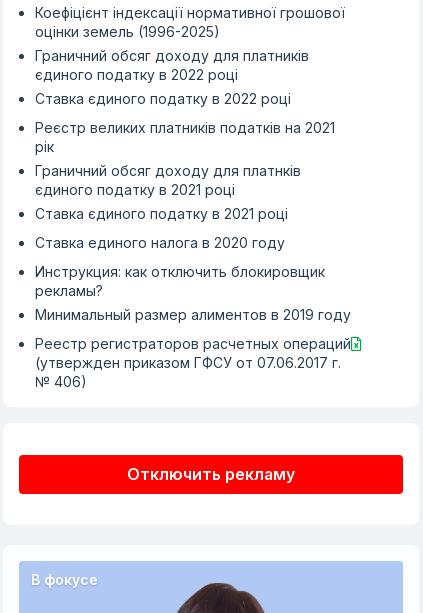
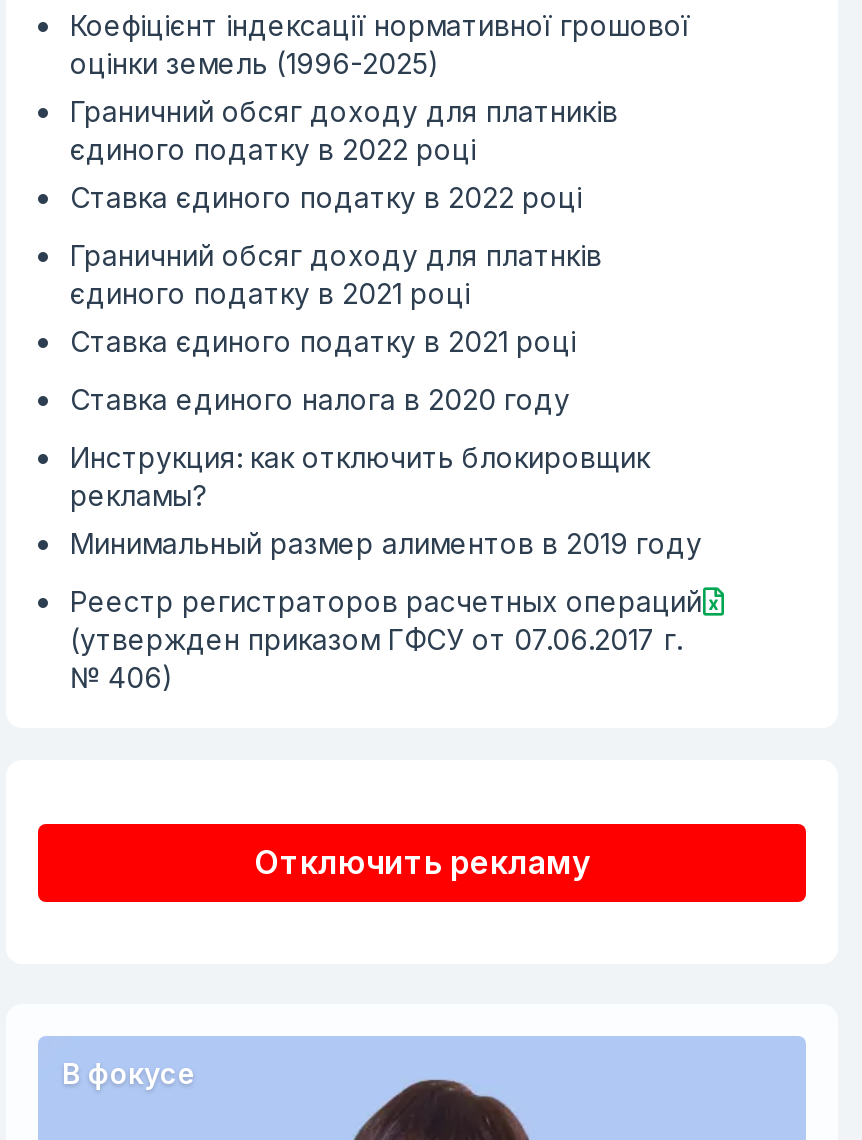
[35,119,335,155] Реєстр великих платників податків на 2021 | рік -> none

